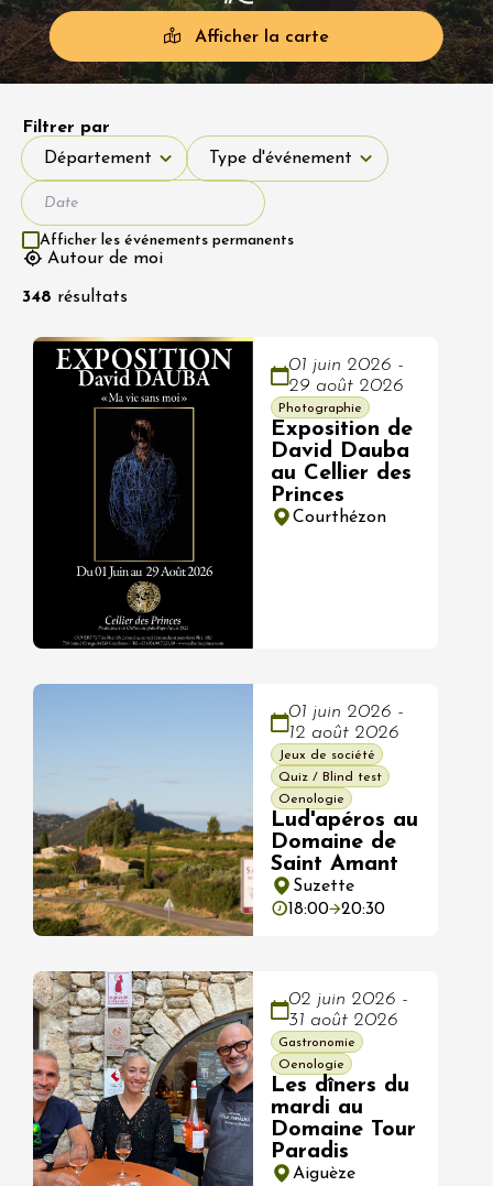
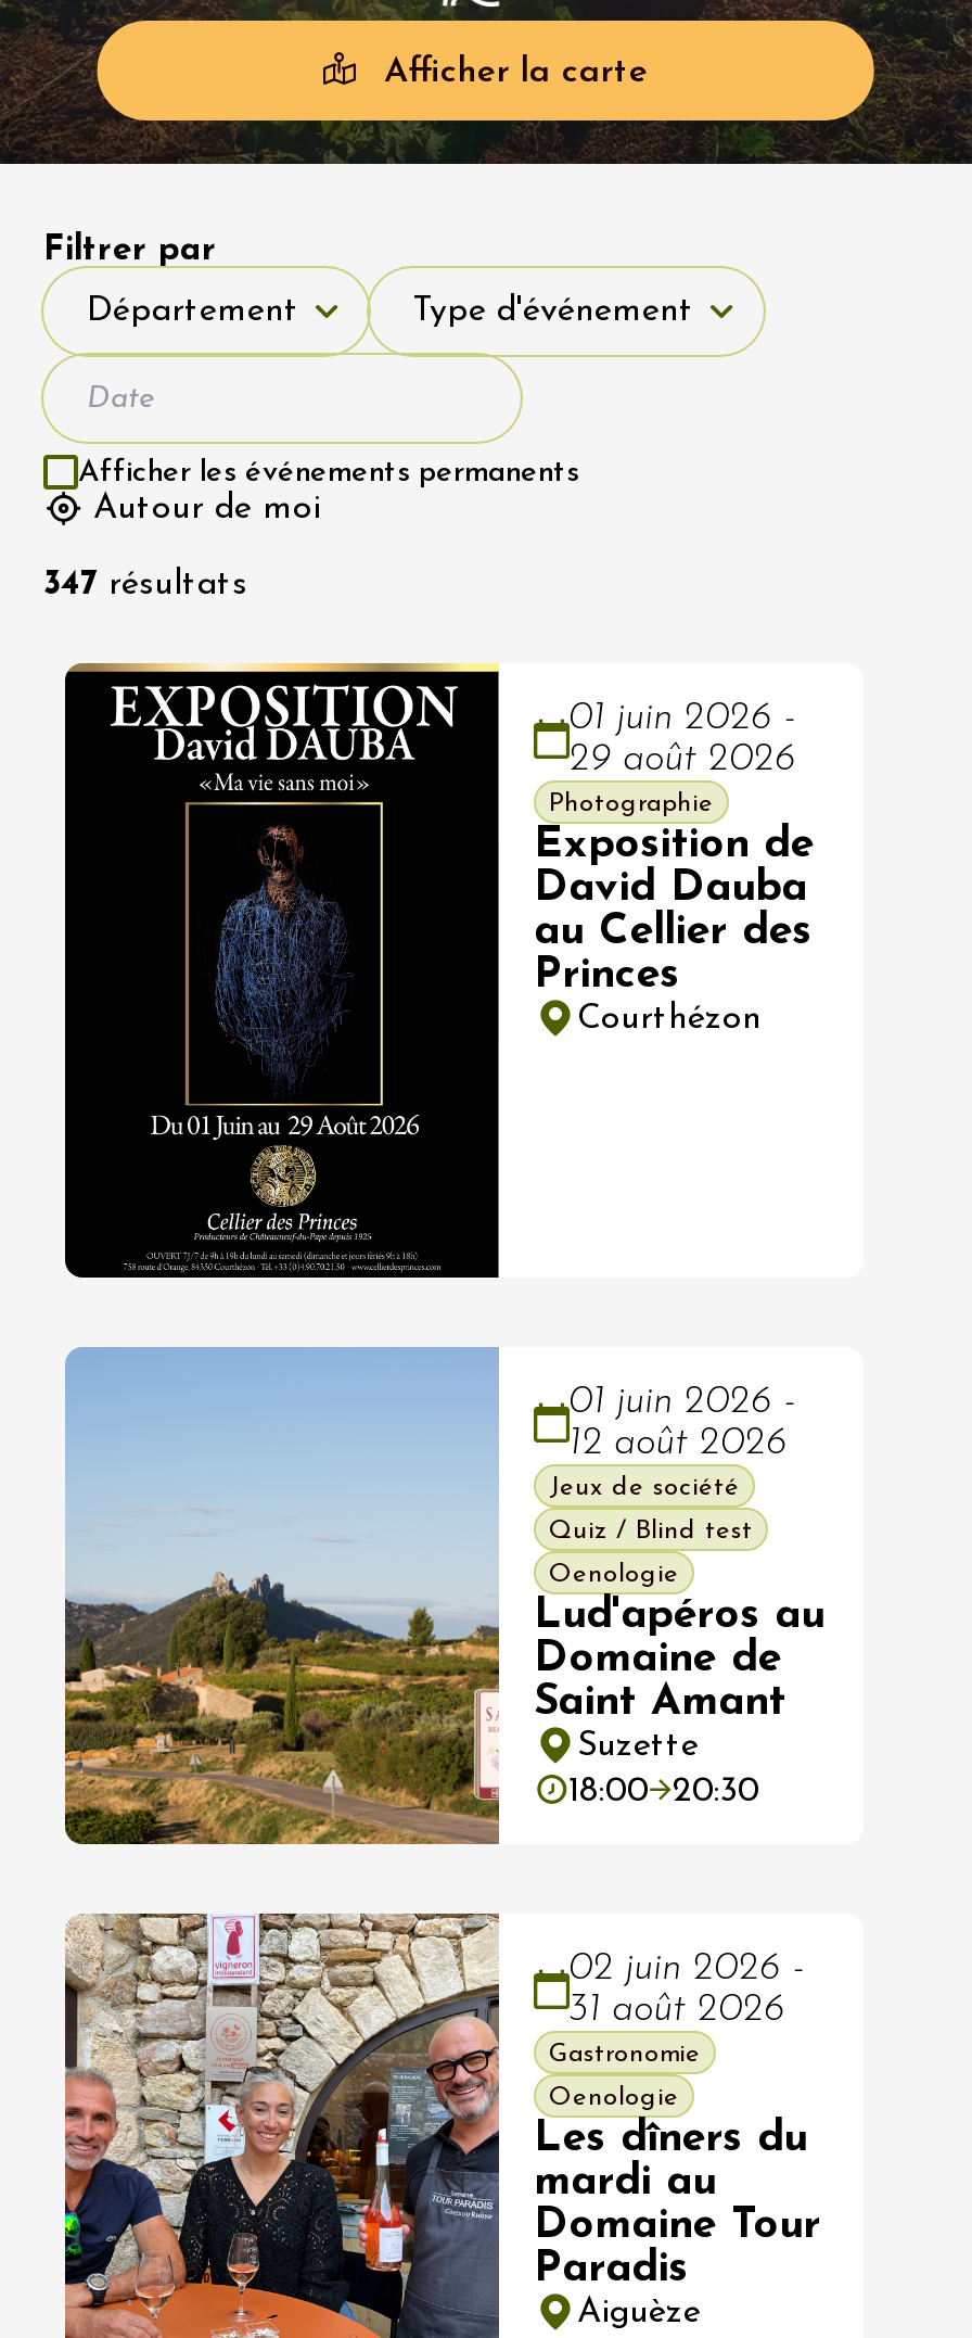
[22,288,128,306] 348 résultats -> [43,568,247,603] 347 résultats

